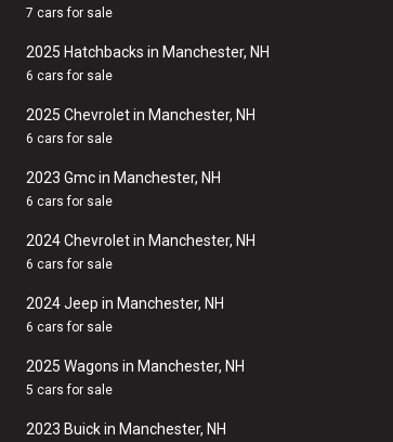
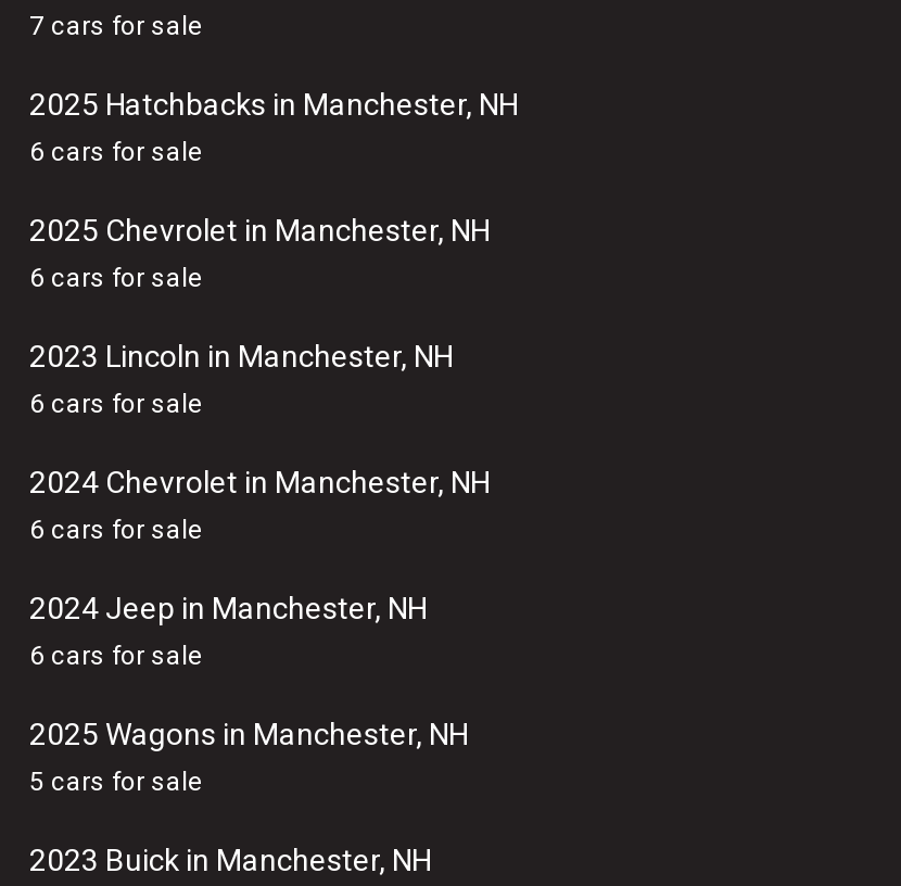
[26,169,221,186] 2023 Gmc in Manchester, NH -> [29,339,453,374] 2023 Lincoln in Manchester, NH

